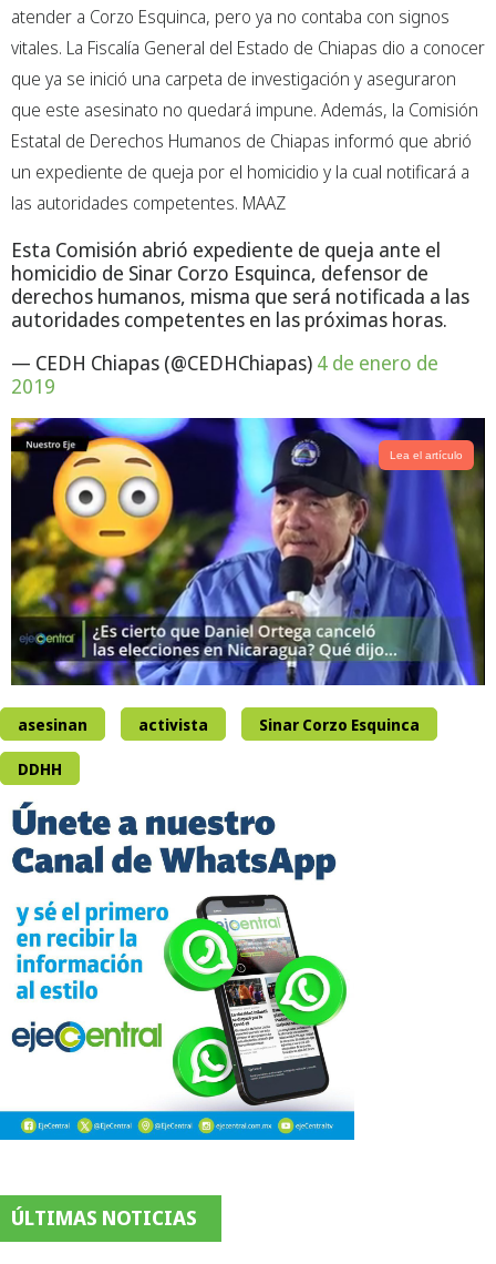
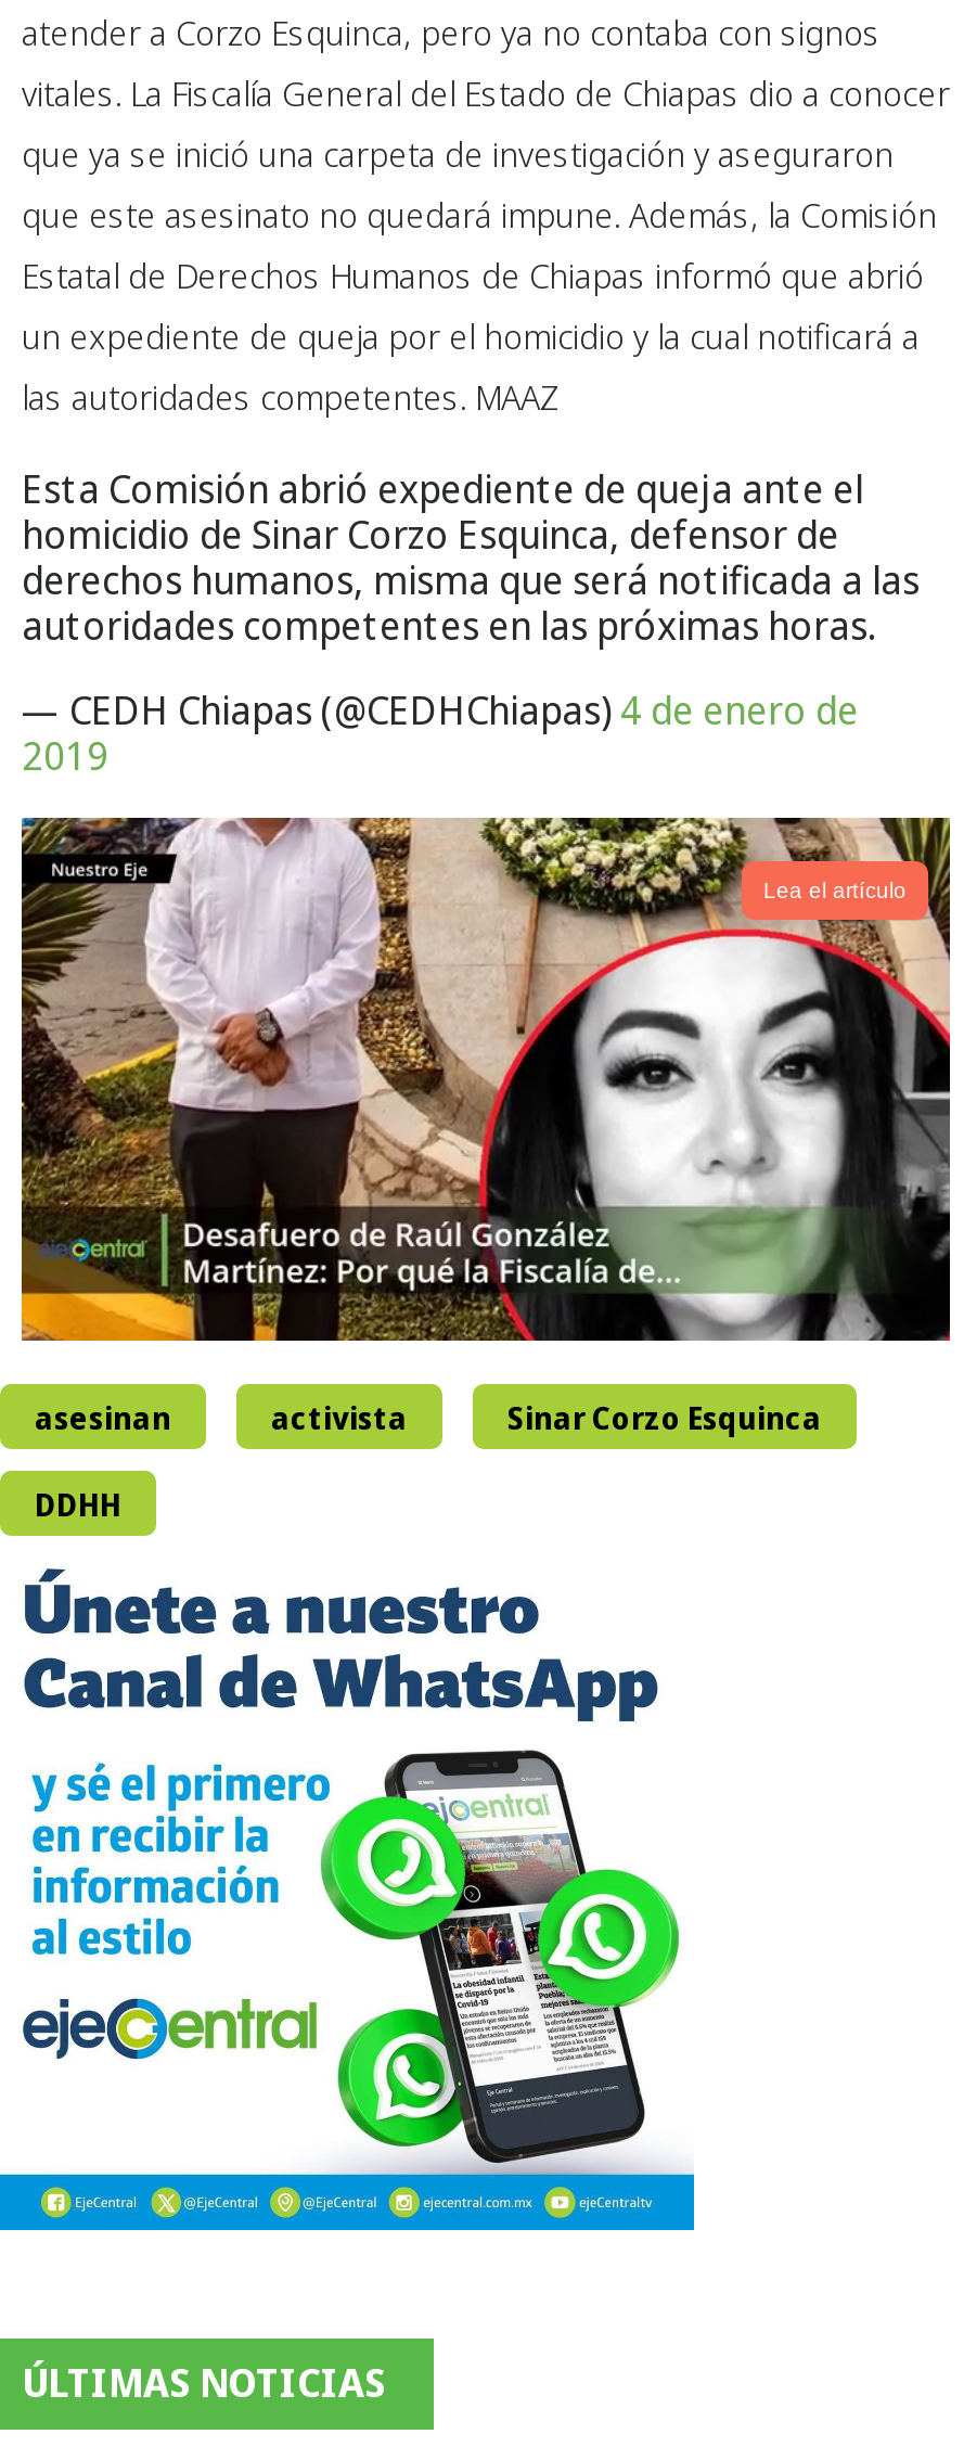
[10,417,486,686] [image] -> [20,816,952,1343] [image]

